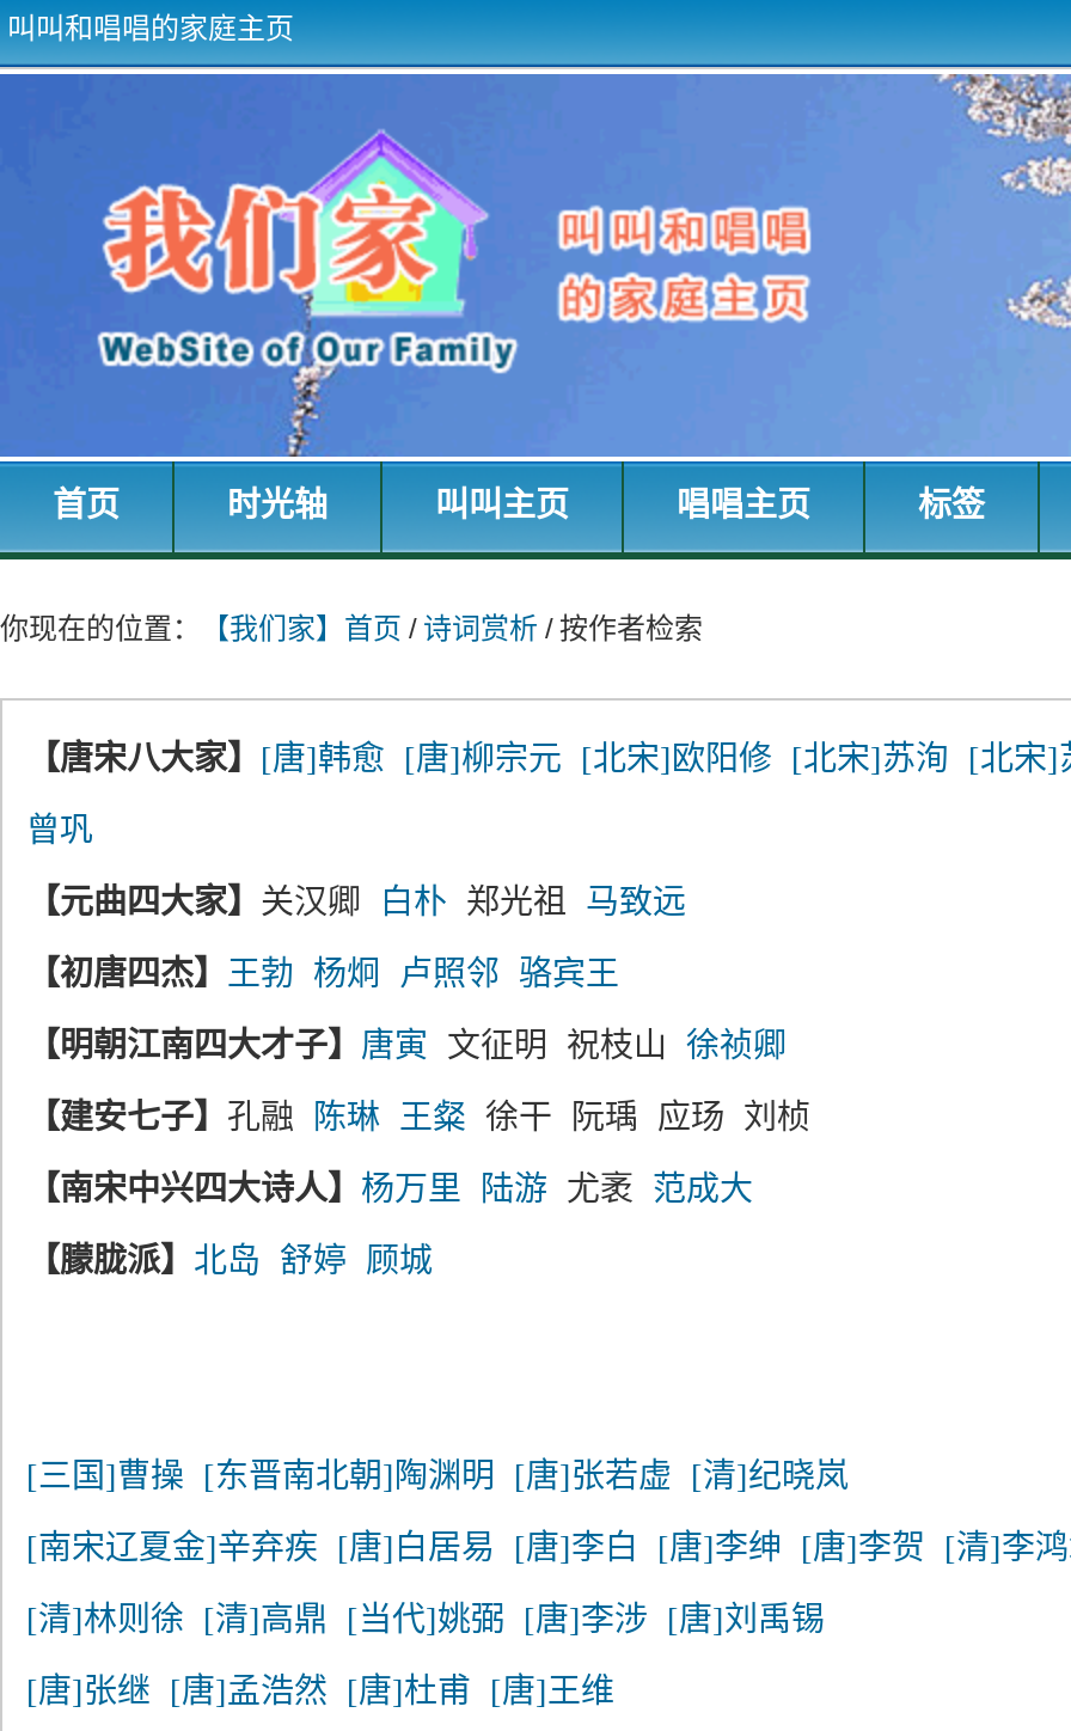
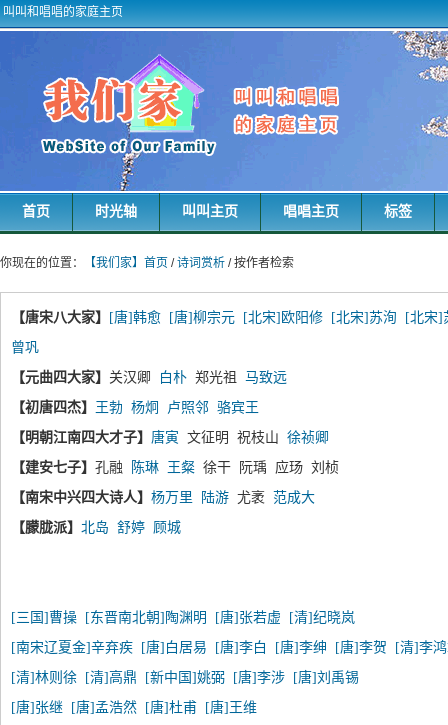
[26,1602,825,1638] [清]林则徐 [清]高鼎 [当代]姚弼 [唐]李涉 [唐]刘禹锡 -> [11,670,359,685] [清]林则徐 [清]高鼎 [新中国]姚弼 [唐]李涉 [唐]刘禹锡

